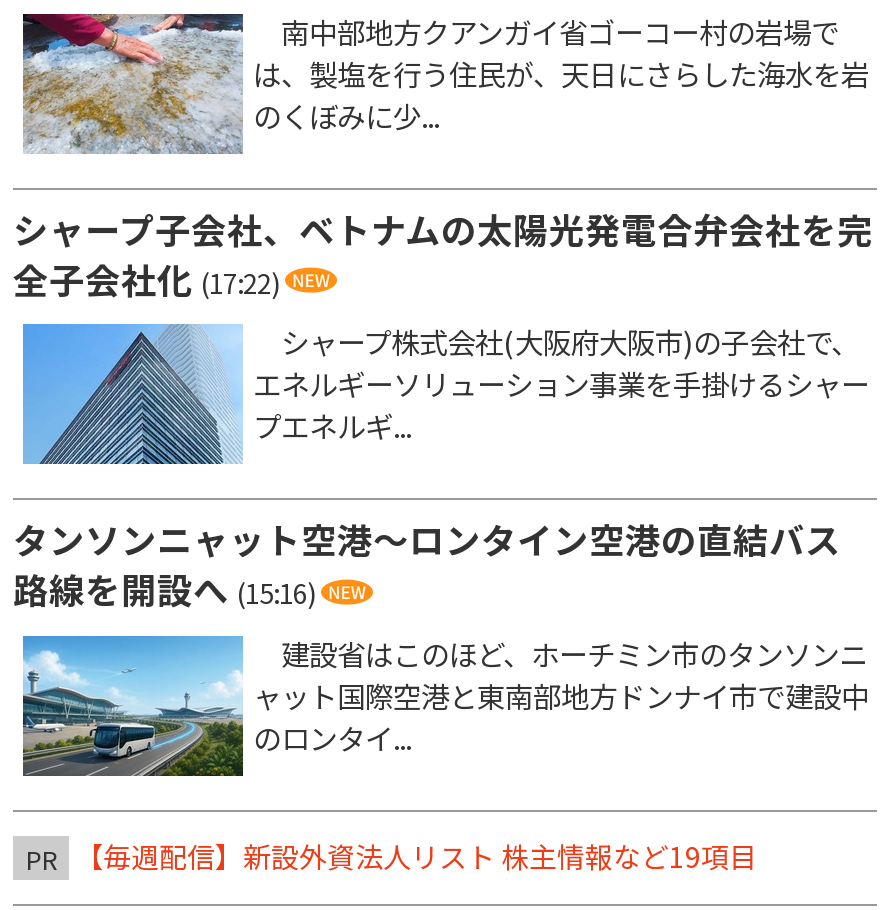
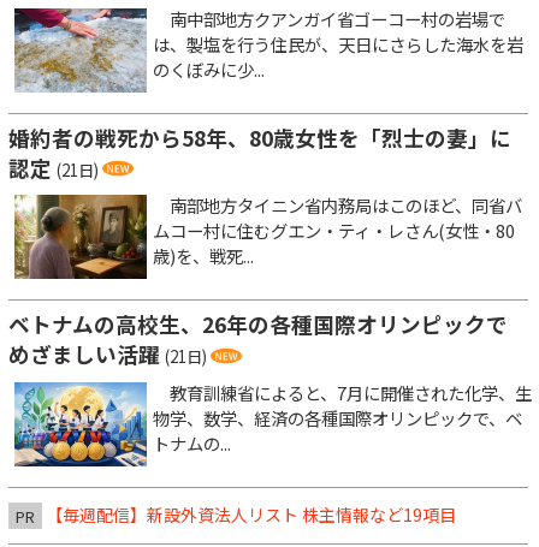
[13,203,873,466] [image] | シャープ子会社、ベトナムの太陽光発電合弁会社を完 | 全子会社化 (17:22) | シャープ株式会社(大阪府大阪市)の子会社で、 | エネルギーソリューション事業を手掛けるシャー | プエネルギ... -> [8,122,522,280] [image] | 婚約者の戦死から58年、80歳女性を「烈士の妻」に | 認定 (21日) | 南部地方タイニン省内務局はこのほど、同省バ | ムコー村に住むグエン・ティ・レさん(女性・80 | 歳)を、戦死...
[13,515,869,778] [image] | タンソンニャット空港～ロンタイン空港の直結バス | 路線を開設へ (15:16) | 建設省はこのほど、ホーチミン市のタンソンニ | ャット国際空港と東南部地方ドンナイ市で建設中 | のロンタイ... -> [8,310,532,468] [image] | ベトナムの高校生、26年の各種国際オリンピックで | めざましい活躍 (21日) | 教育訓練省によると、7月に開催された化学、生 | 物学、数学、経済の各種国際オリンピックで、ベ | トナムの...

